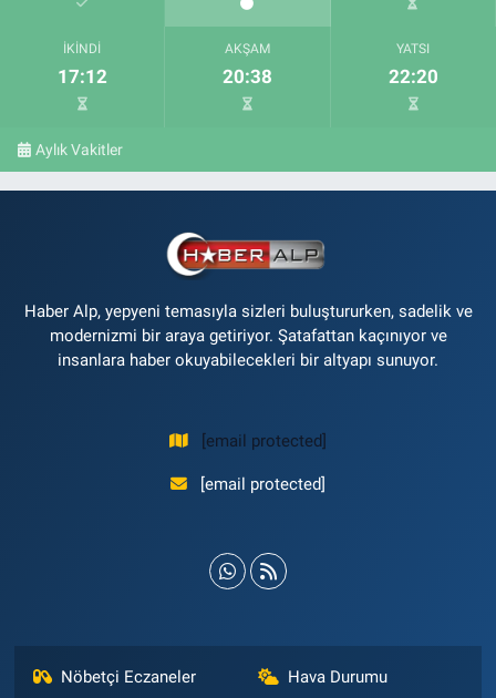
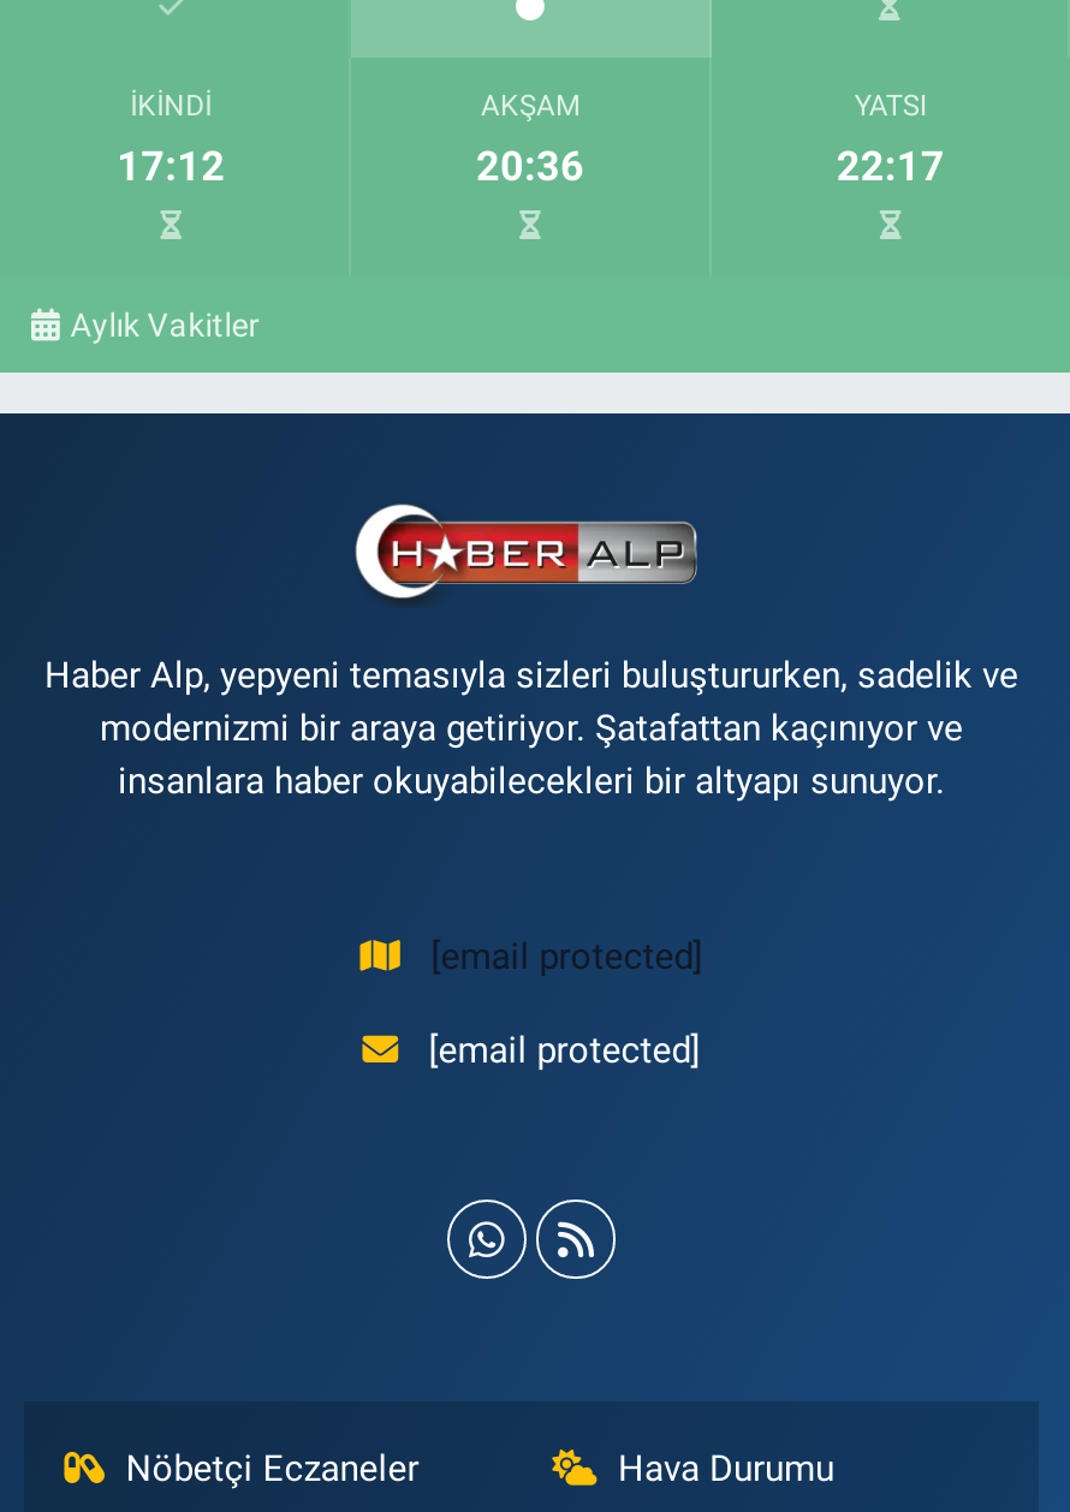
[223,66,272,88] 20:38 -> [476,143,584,191] 20:36
[388,66,438,88] 22:20 -> [836,143,944,191] 22:17

